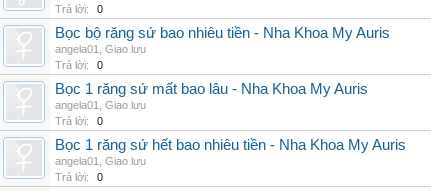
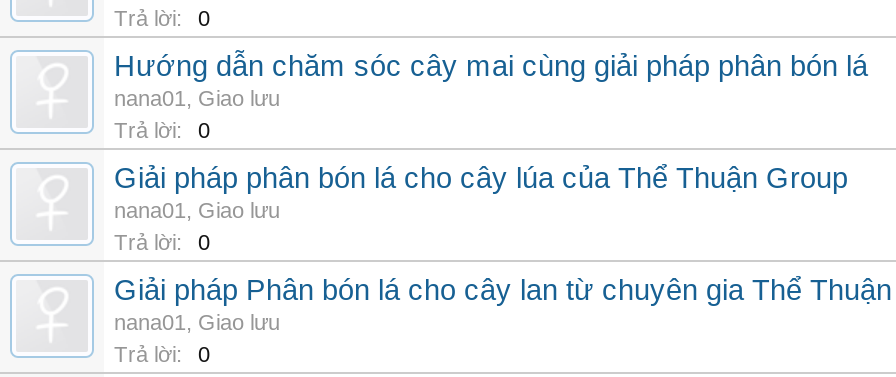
[55,25,390,55] Bọc bộ răng sứ bao nhiêu tiền - Nha Khoa My Auris | angela01, Giao lưu -> [114,50,868,110] Hướng dẫn chăm sóc cây mai cùng giải pháp phân bón lá | nana01, Giao lưu
[55,81,368,111] Bọc 1 răng sứ mất bao lâu - Nha Khoa My Auris | angela01, Giao lưu -> [114,162,848,222] Giải pháp phân bón lá cho cây lúa của Thể Thuận Group | nana01, Giao lưu
[55,137,406,167] Bọc 1 răng sứ hết bao nhiêu tiền - Nha Khoa My Auris | angela01, Giao lưu -> [114,274,892,334] Giải pháp Phân bón lá cho cây lan từ chuyên gia Thể Thuận | nana01, Giao lưu

